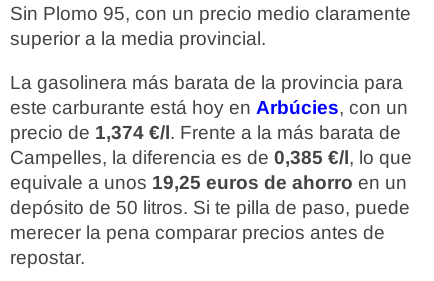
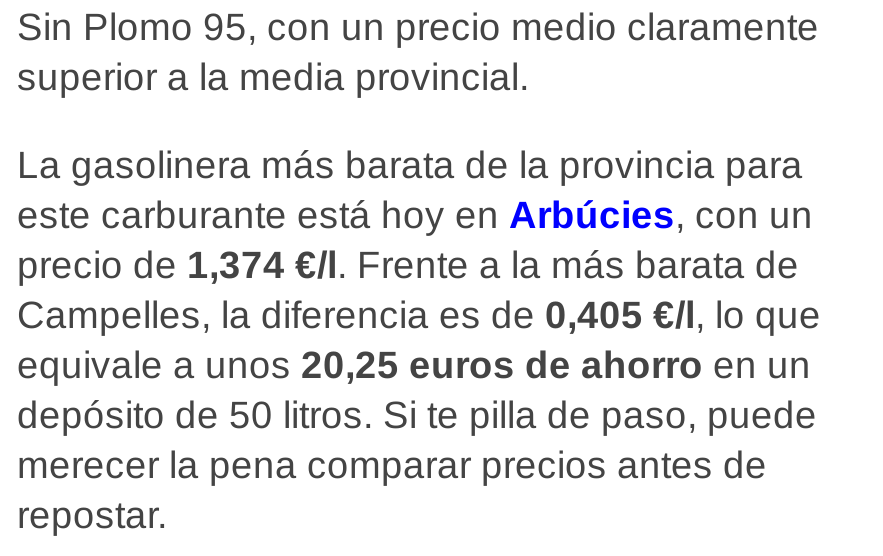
[10,147,412,168] Campelles, la diferencia es de 0,385 €/l, lo que -> [17,294,821,336] Campelles, la diferencia es de 0,405 €/l, lo que
[10,172,407,193] equivale a unos 19,25 euros de ahorro en un -> [17,344,811,386] equivale a unos 20,25 euros de ahorro en un

